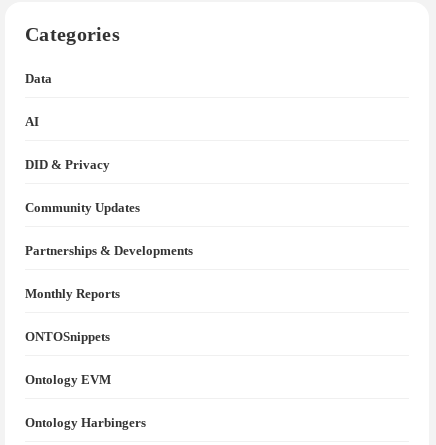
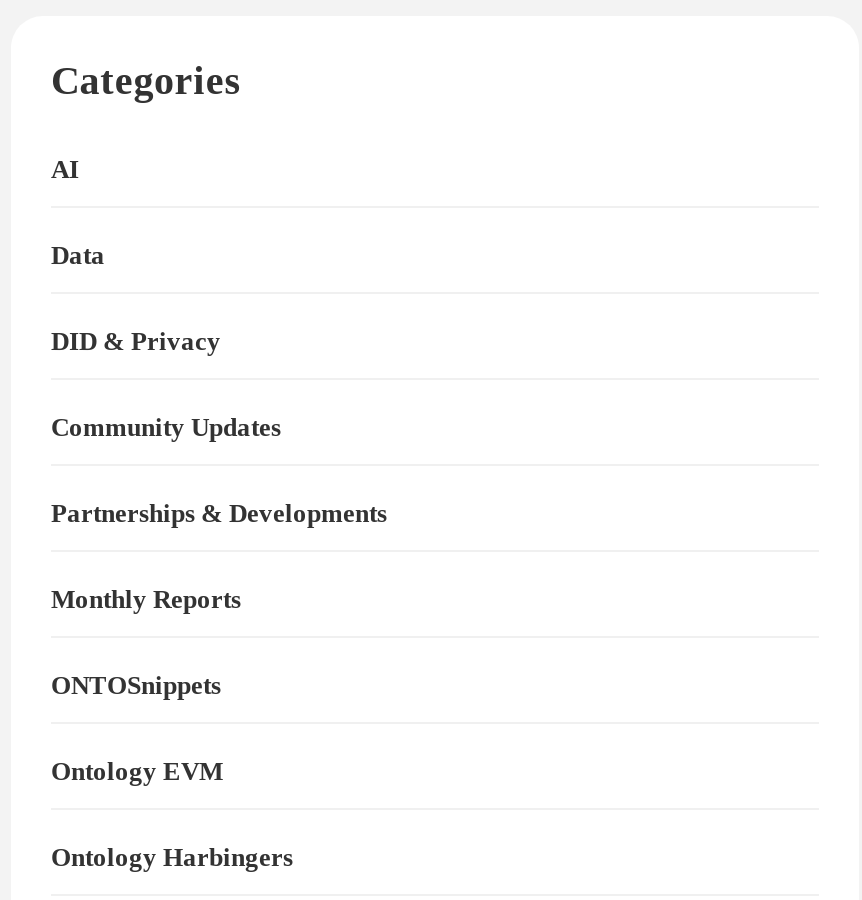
moved [25,71,52,86] -> [51,240,105,270]: Data
moved [25,114,39,129] -> [51,154,79,184]: AI

